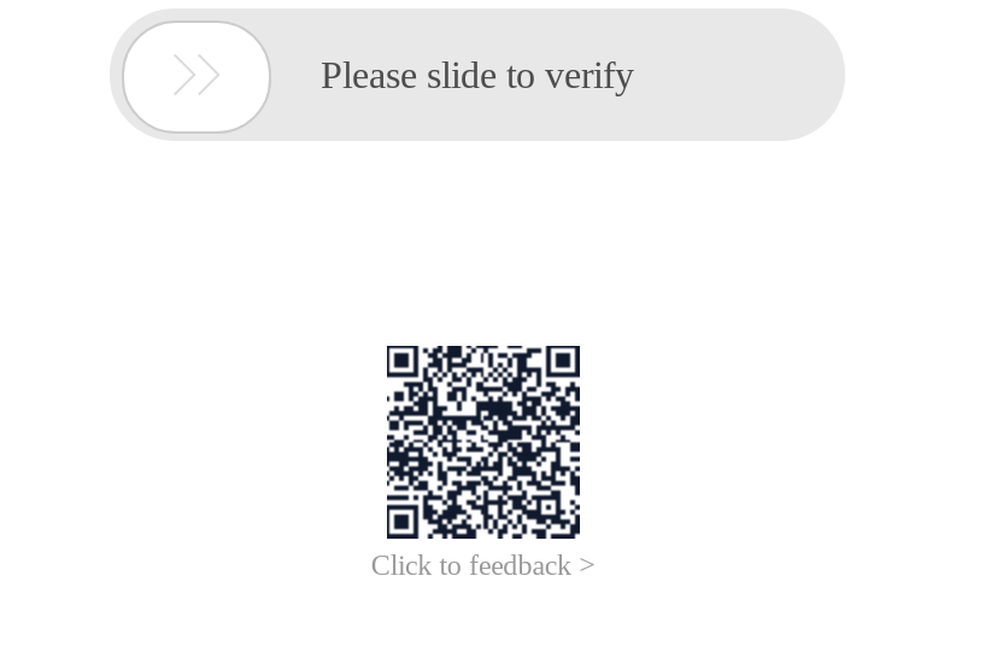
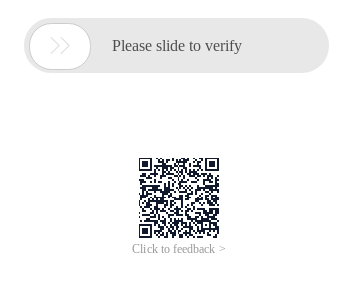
[387,343,582,541] [image] -> [139,157,219,239] [image]

